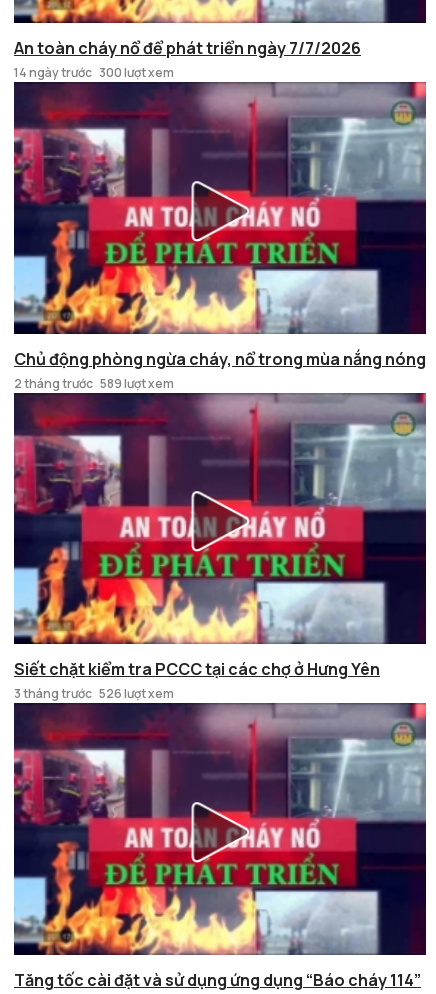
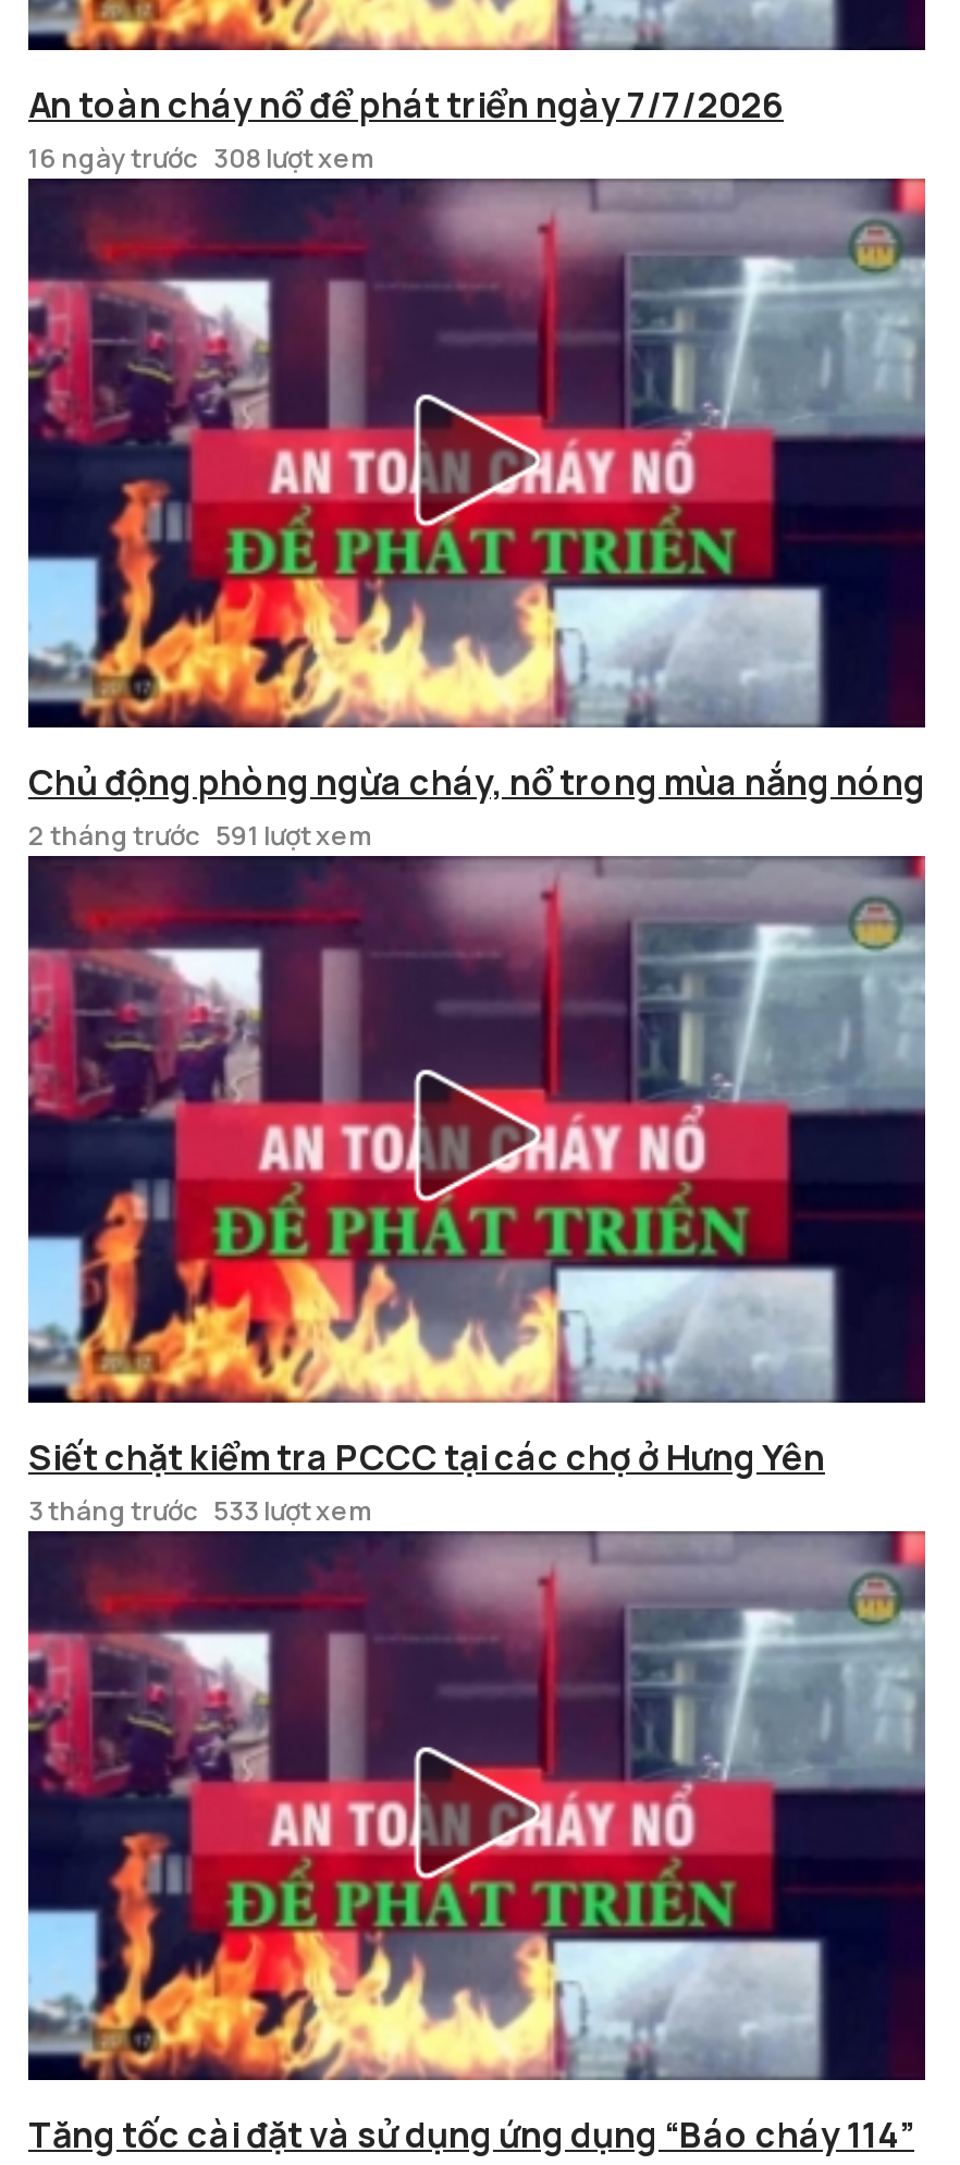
[14,64,174,81] 14 ngày trước 300 lượt xem -> [28,139,374,176] 16 ngày trước 308 lượt xem
[14,374,174,391] 2 tháng trước 589 lượt xem -> [28,816,372,853] 2 tháng trước 591 lượt xem
[14,685,174,702] 3 tháng trước 526 lượt xem -> [28,1492,372,1529] 3 tháng trước 533 lượt xem

